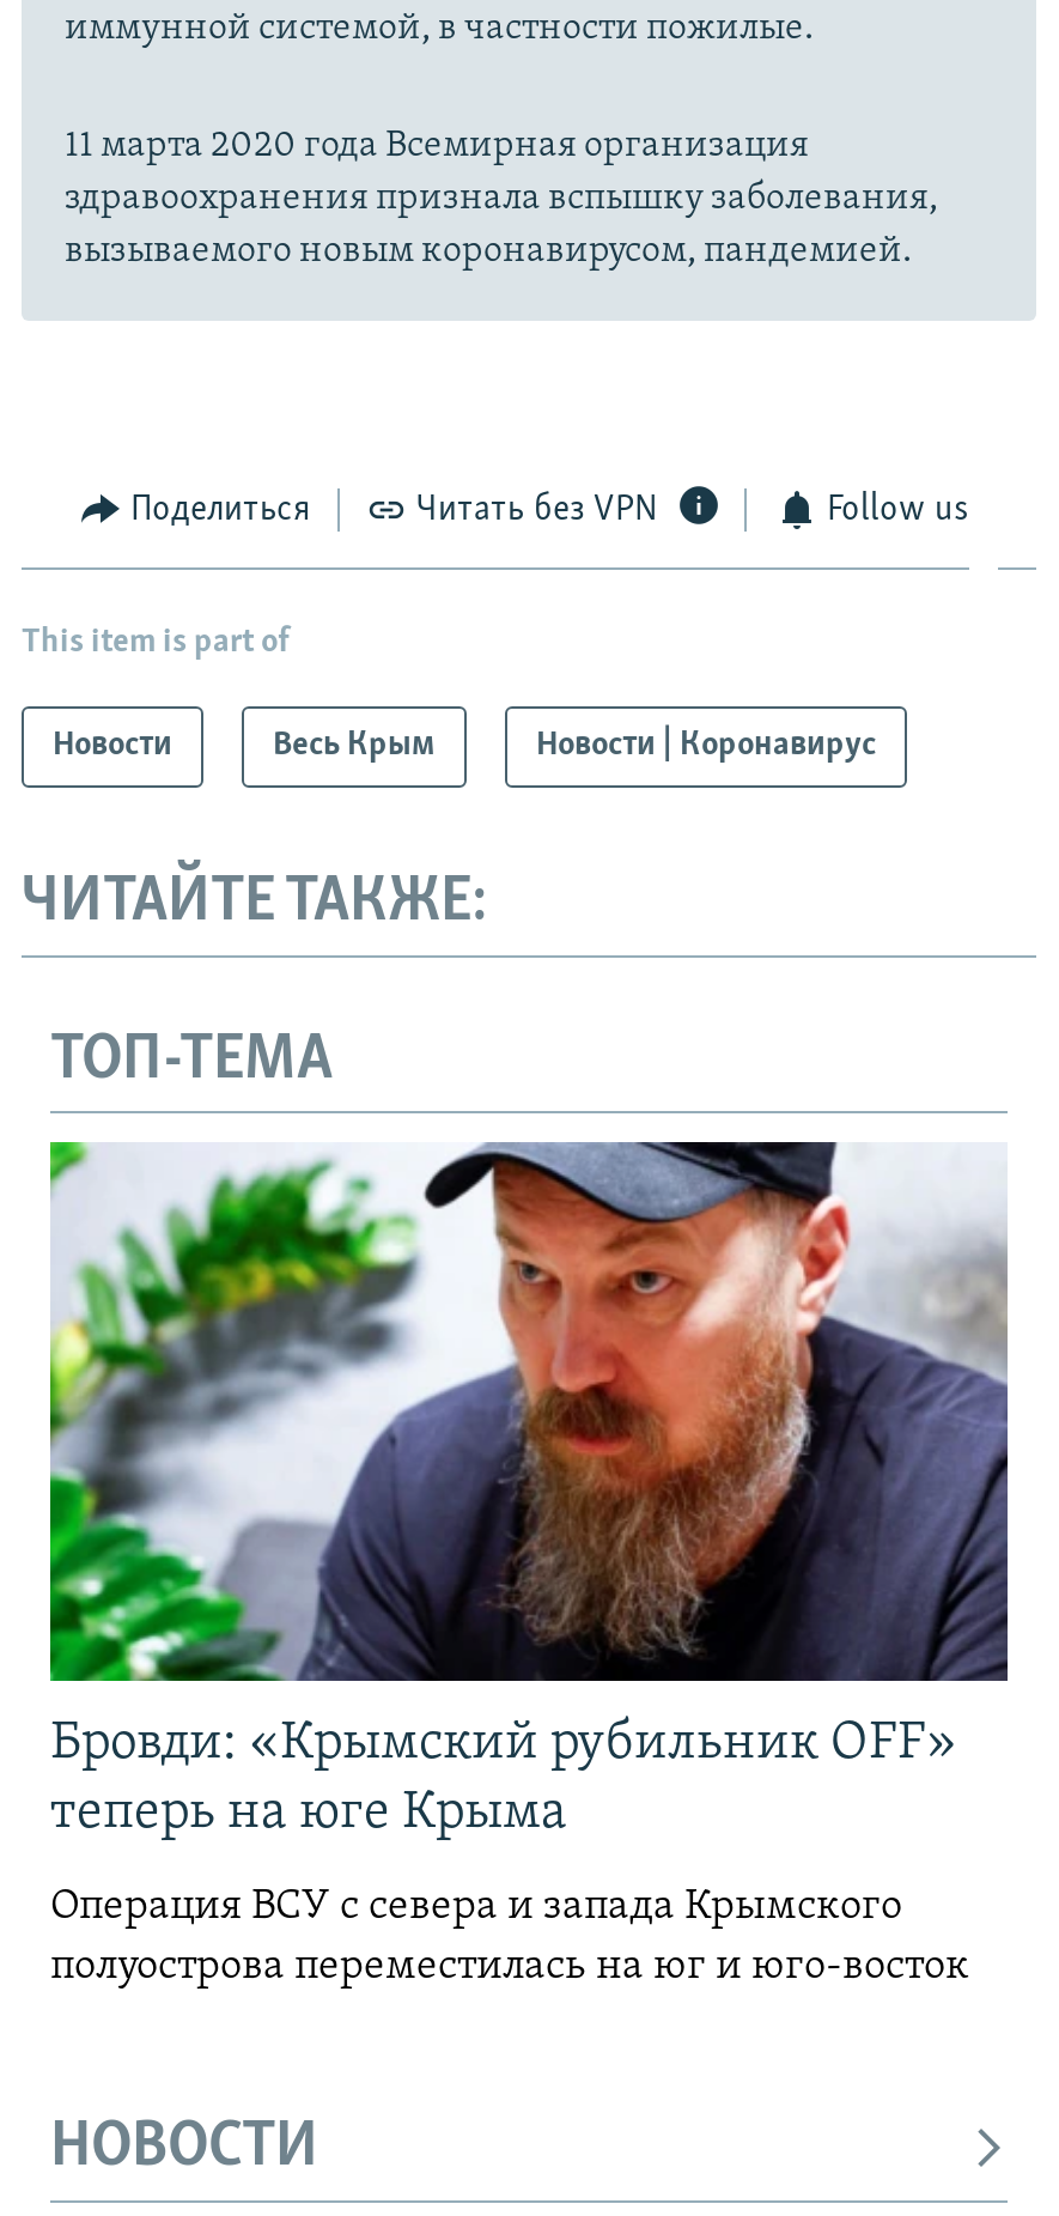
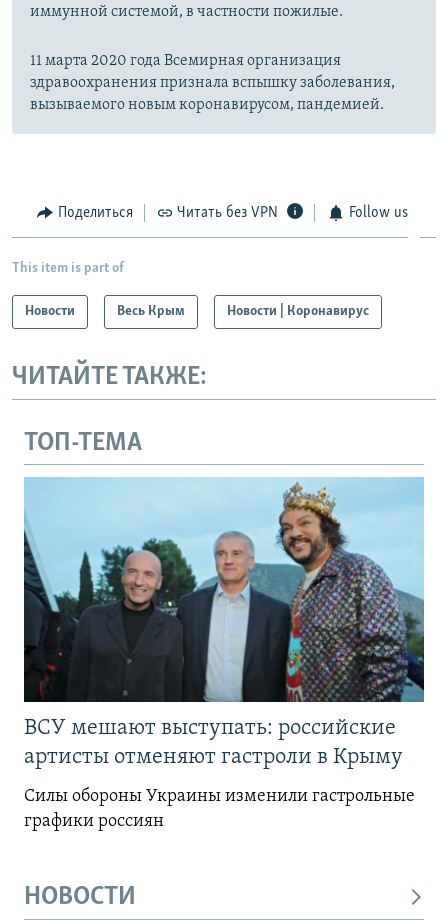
[48,1140,1010,1842] [image] | Бровди: «Крымский рубильник OFF» | теперь на юге Крыма -> [23,477,425,769] [image] | ВСУ мешают выступать: российские | артисты отменяют гастроли в Крыму
[50,1885,969,1990] Операция ВСУ с севера и запада Крымского | полуострова переместилась на юг и юго-восток -> [24,787,415,831] Силы обороны Украины изменили гастрольные | графики россиян

